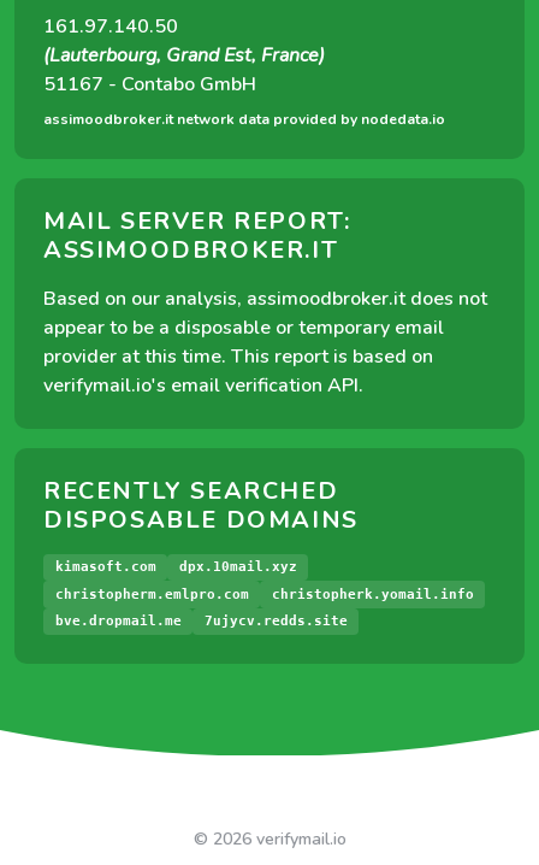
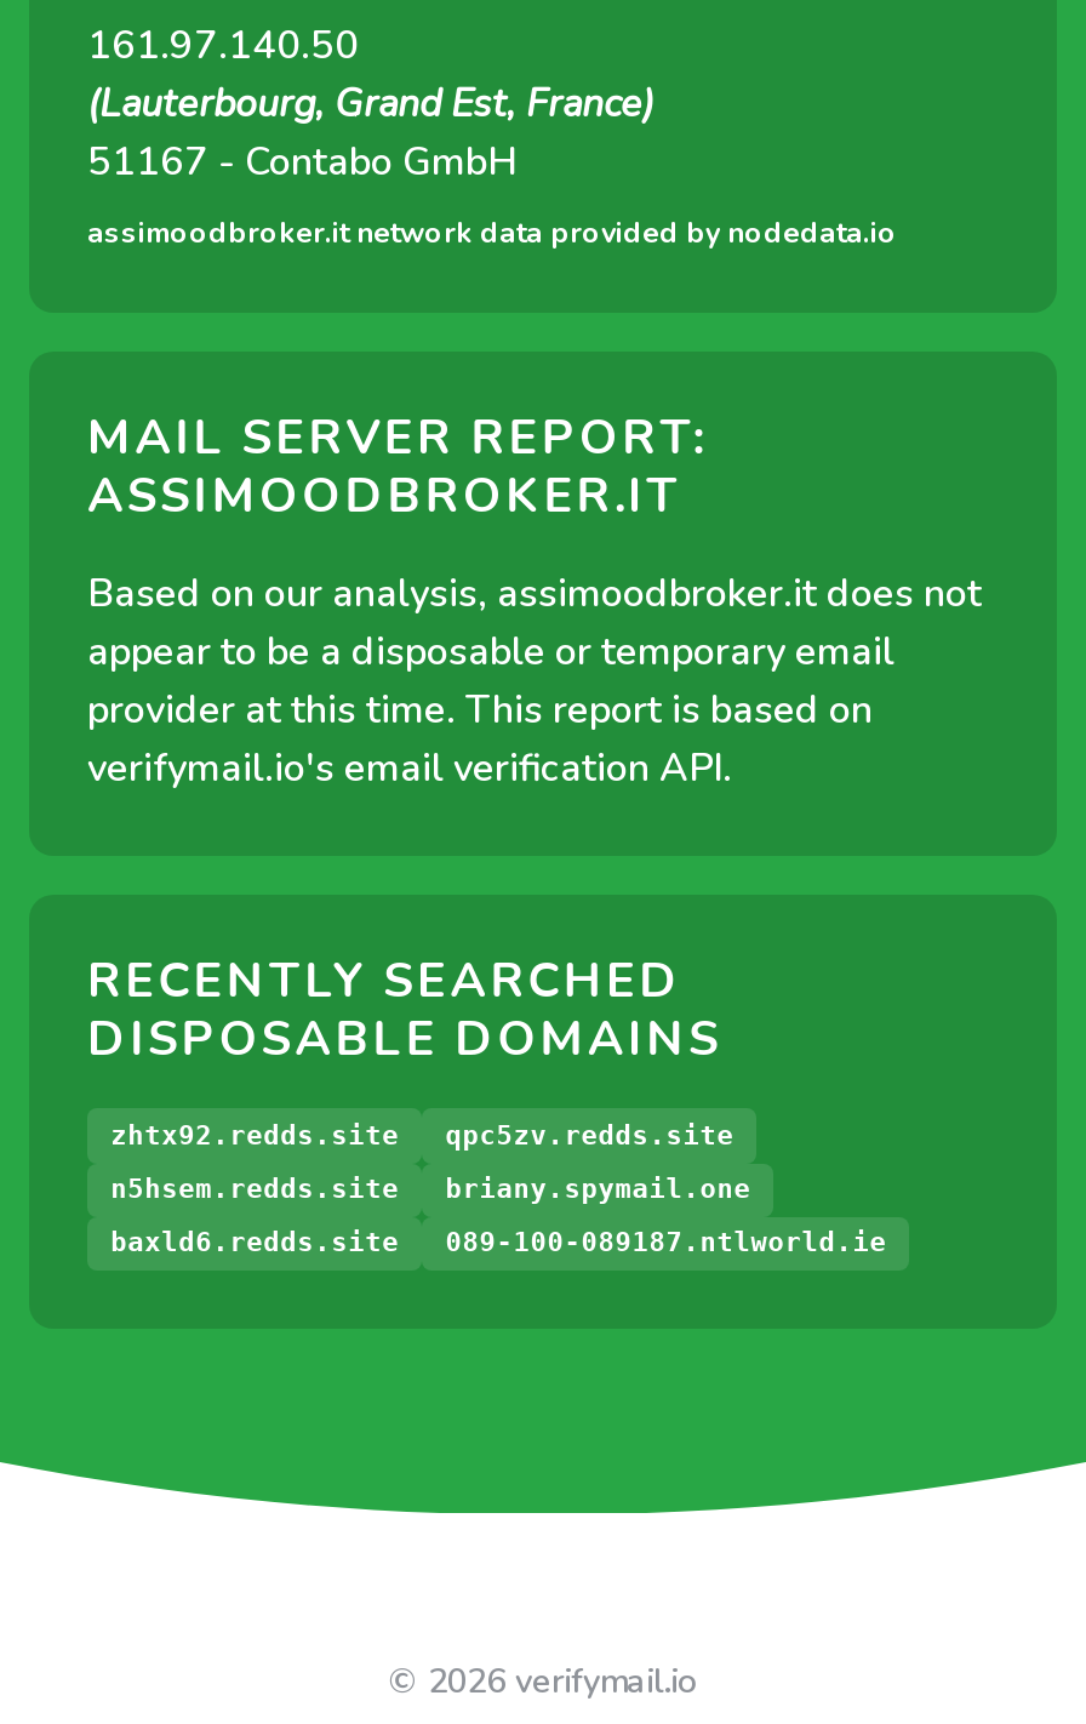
[55,559,297,575] kimasoft.com | dpx.10mail.xyz -> [111,1119,734,1150] zhtx92.redds.site | qpc5zv.redds.site
[55,586,474,602] christopherm.emlpro.com | christopherk.yomail.info -> [111,1173,751,1204] n5hsem.redds.site | briany.spymail.one
[55,613,347,629] bve.dropmail.me | 7ujycv.redds.site -> [111,1227,887,1258] baxld6.redds.site | 089-100-089187.ntlworld.ie

